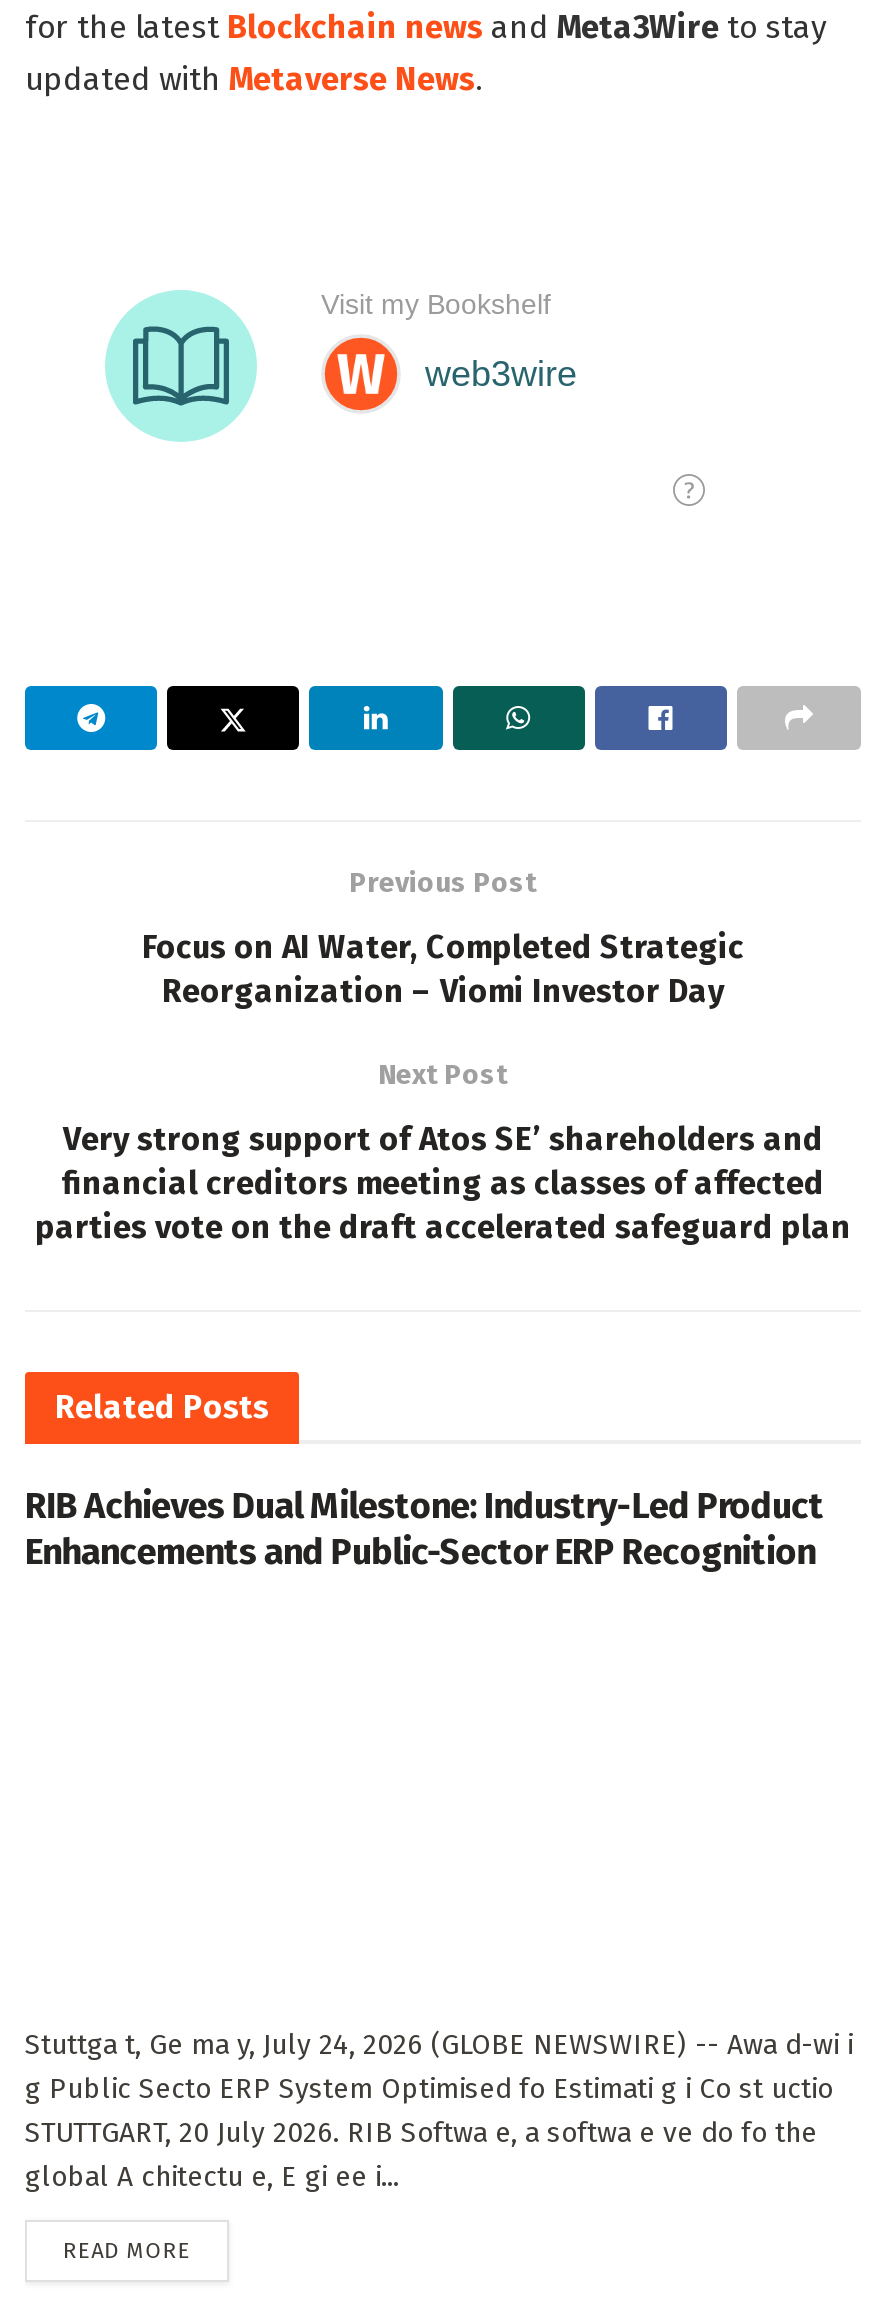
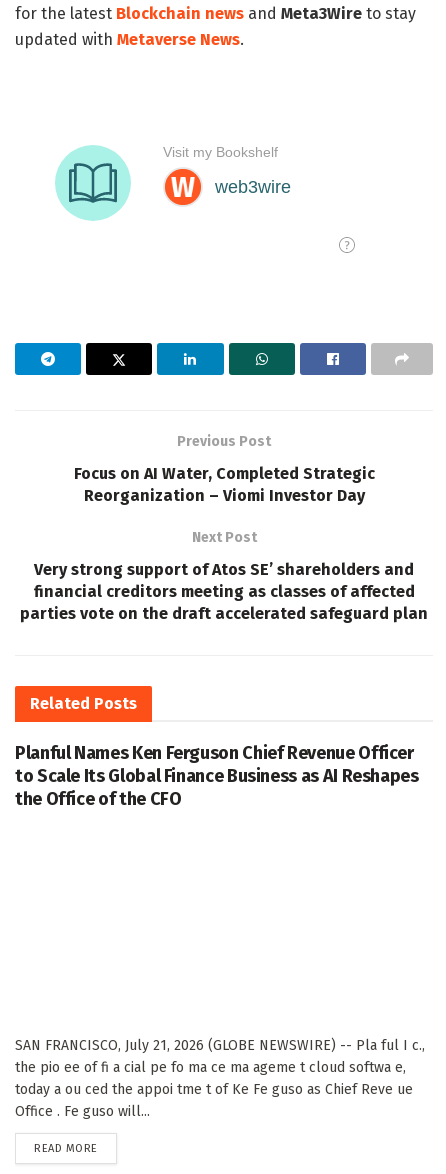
[25,1484,824,1574] RIB Achieves Dual Milestone: Industry-Led Product | Enhancements and Public-Sector ERP Recognition -> [15,742,419,810] Planful Names Ken Ferguson Chief Revenue Officer | to Scale Its Global Finance Business as AI Reshapes | the Office of the CFO
[25,2028,853,2194] Stuttga t, Ge ma y, July 24, 2026 (GLOBE NEWSWIRE) -- Awa d-wi i | g Public Secto ERP System Optimised fo Estimati g i Co st uctio | STUTTGART, 20 July 2026. RIB Softwa e, a softwa e ve do fo the | global A chitectu e, E gi ee i... -> [15,1037,425,1120] SAN FRANCISCO, July 21, 2026 (GLOBE NEWSWIRE) -- Pla ful I c., | the pio ee of fi a cial pe fo ma ce ma ageme t cloud softwa e, | today a ou ced the appoi tme t of Ke Fe guso as Chief Reve ue | Office . Fe guso will...

